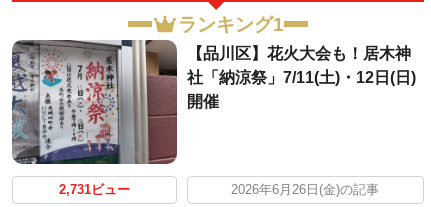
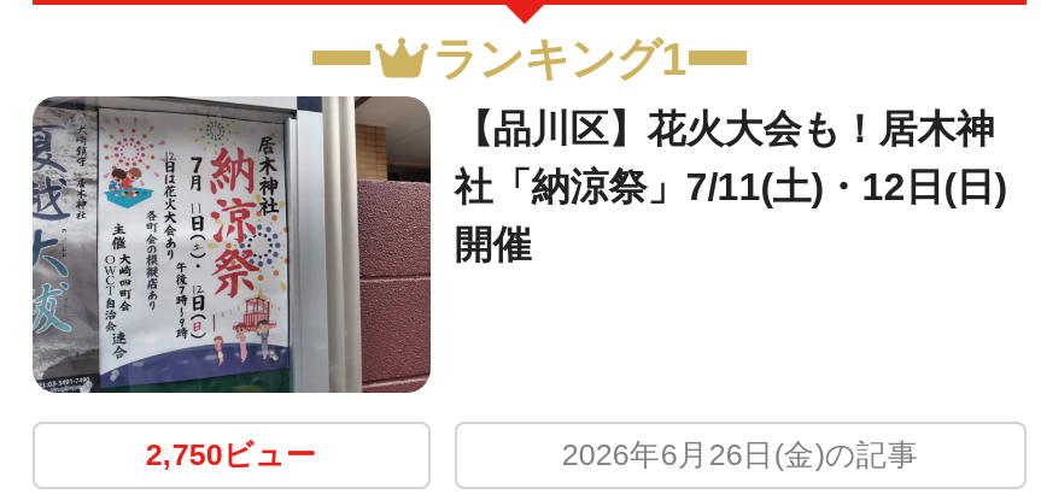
[59,182,130,196] 2,731ビュー -> [145,440,317,473] 2,750ビュー

